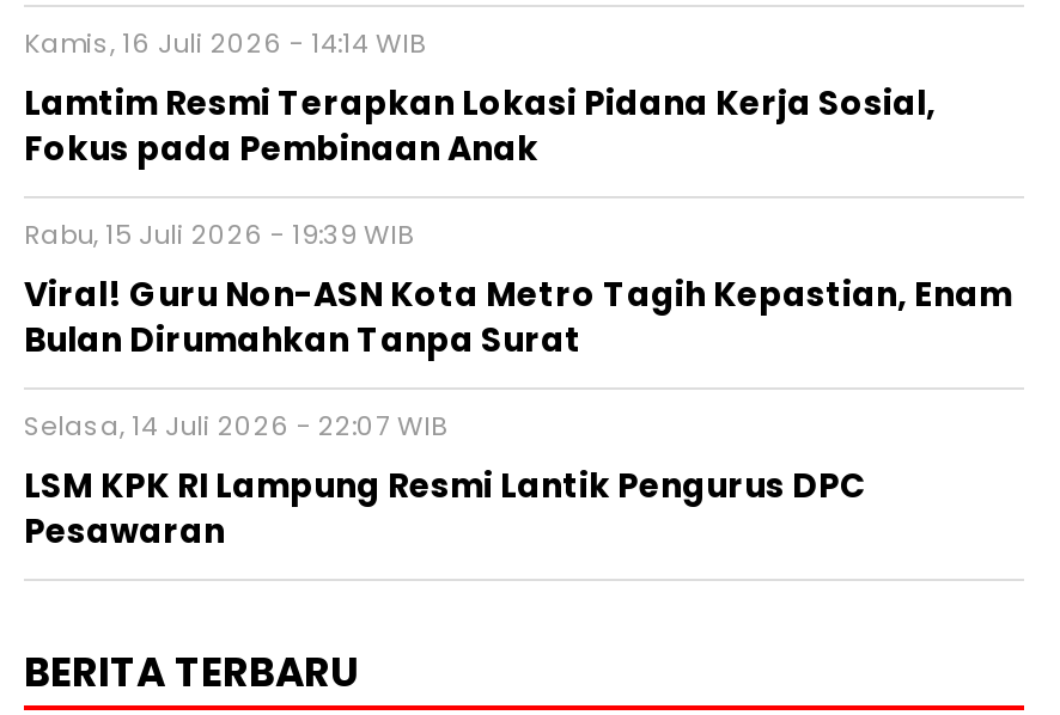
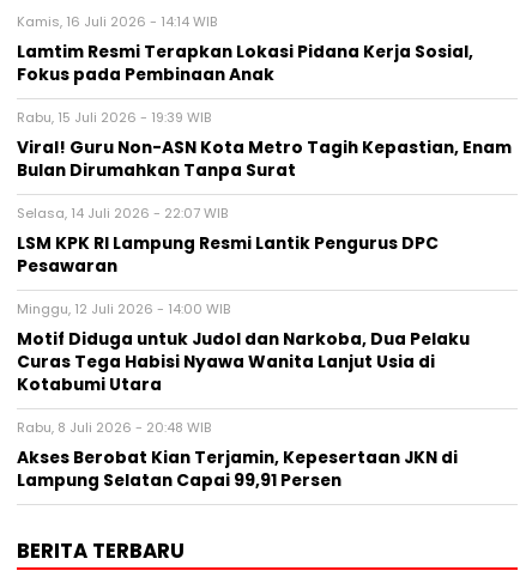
none -> [17,299,470,492] Minggu, 12 Juli 2026 - 14:00 WIB | Motif Diduga untuk Judol dan Narkoba, Dua Pelaku | Curas Tega Habisi Nyawa Wanita Lanjut Usia di | Kotabumi Utara | Rabu, 8 Juli 2026 - 20:48 WIB | Akses Berobat Kian Terjamin, Kepesertaan JKN di | Lampung Selatan Capai 99,91 Persen

